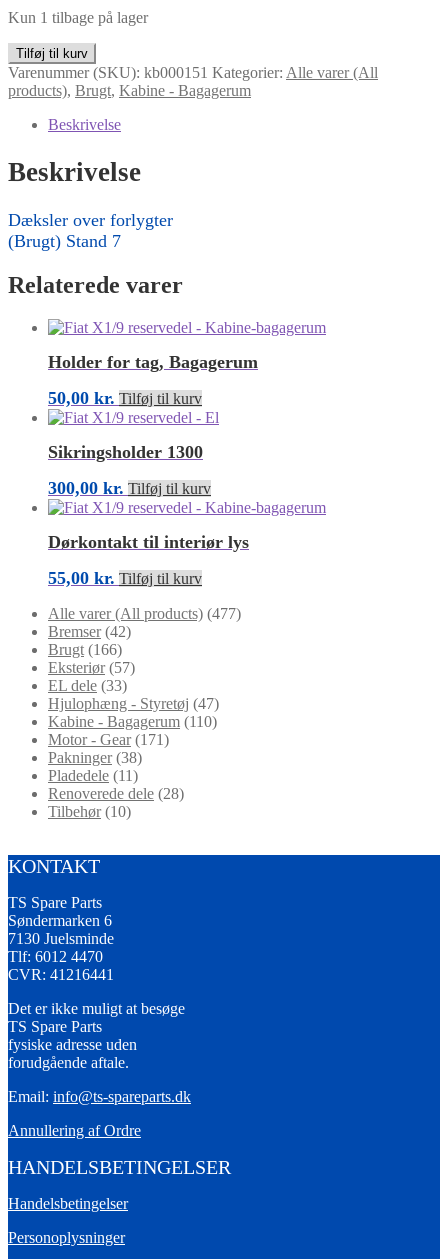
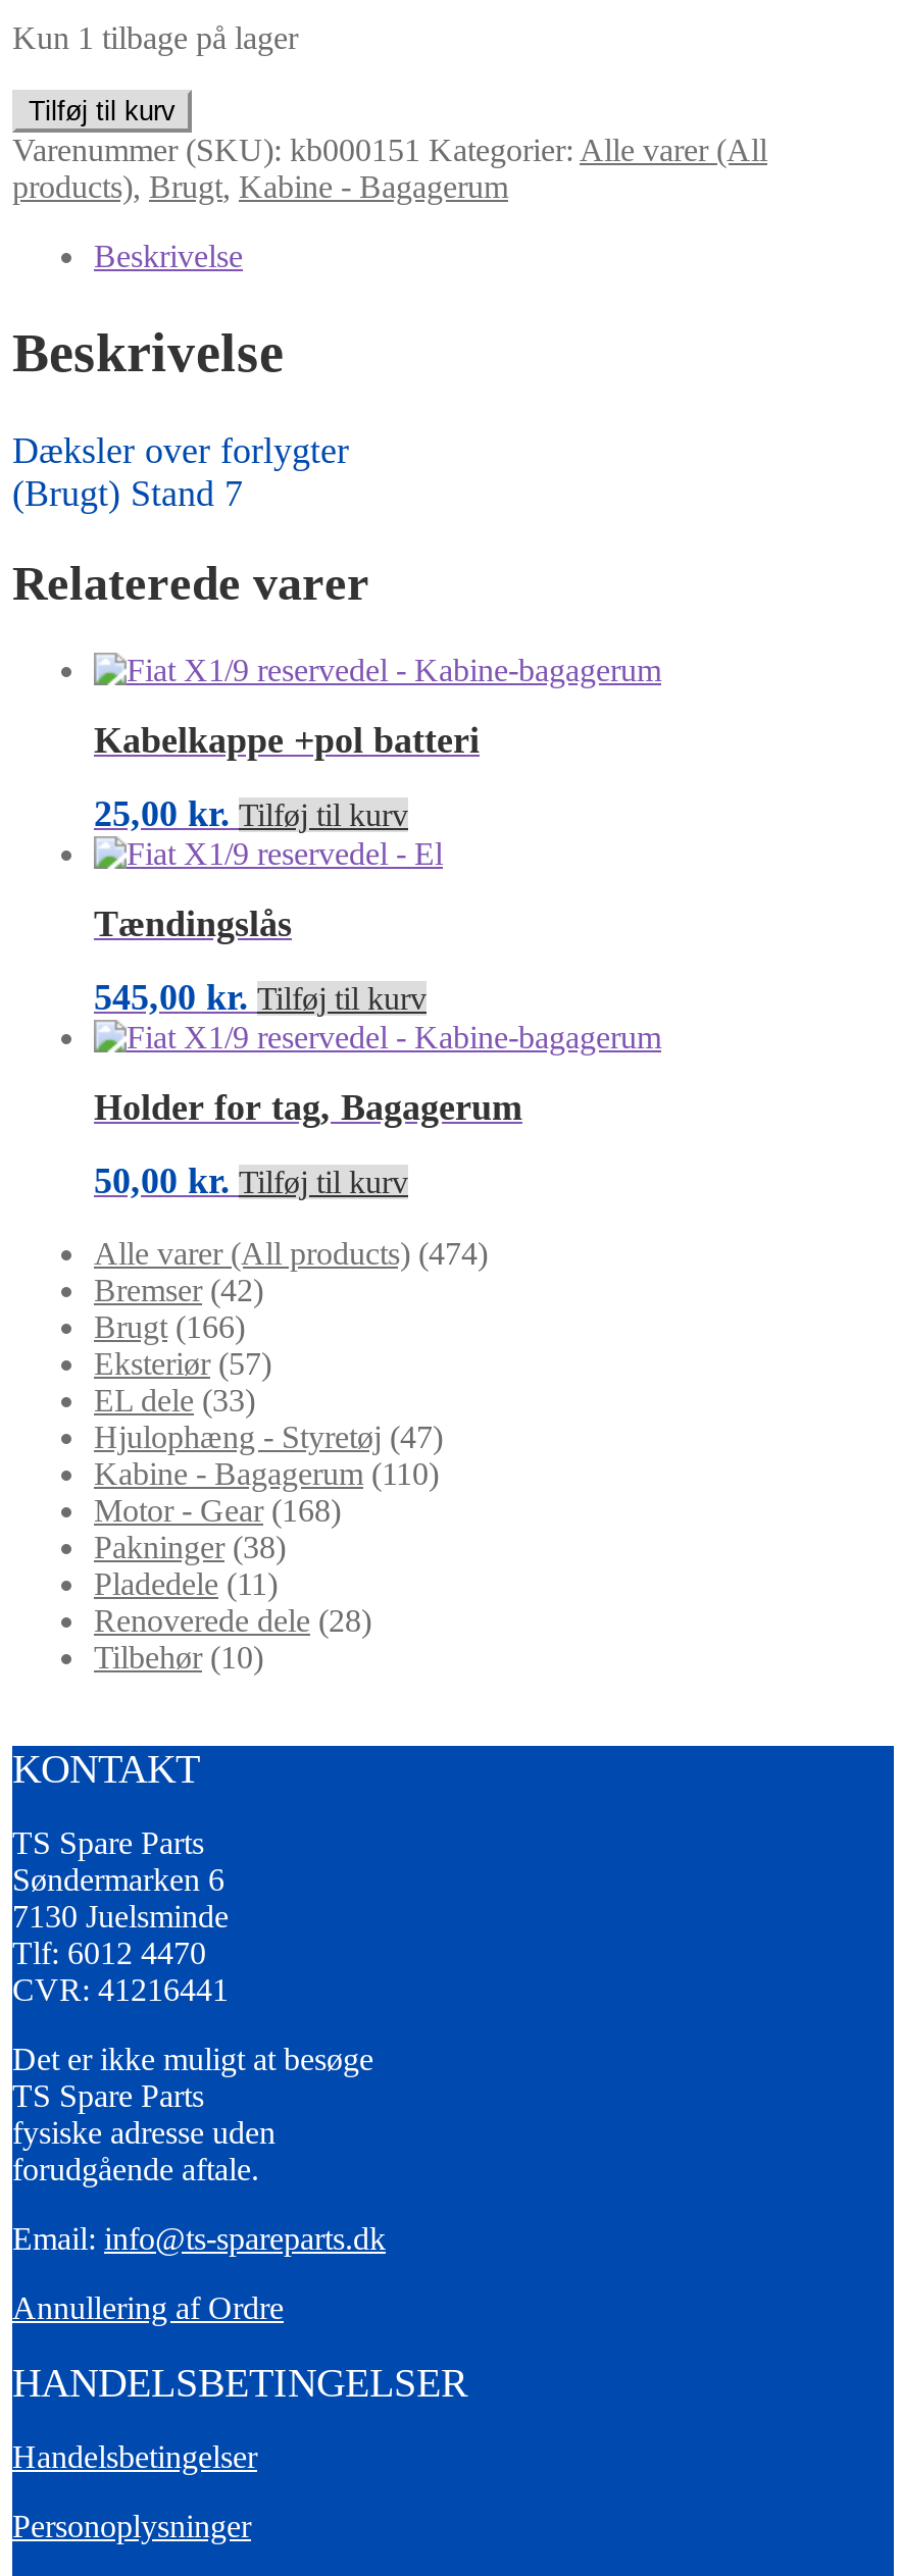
none -> [94,720,480,1017] Kabelkappe +pol batteri | 25,00 kr. Tilføj til kurv | Tændingslås | 545,00 kr. Tilføj til kurv
moved [48,352,258,408] -> [94,1086,522,1201]: Holder for tag, Bagagerum | 50,00 kr. Tilføj til kurv
[48,442,249,622] Sikringsholder 1300 | 300,00 kr. Tilføj til kurv | Dørkontakt til interiør lys | 55,00 kr. Tilføj til kurv | Alle varer (All products) (477) -> [94,1235,488,1270] Alle varer (All products) (474)
[48,731,169,748] Motor - Gear (171) -> [94,1492,341,1527] Motor - Gear (168)

